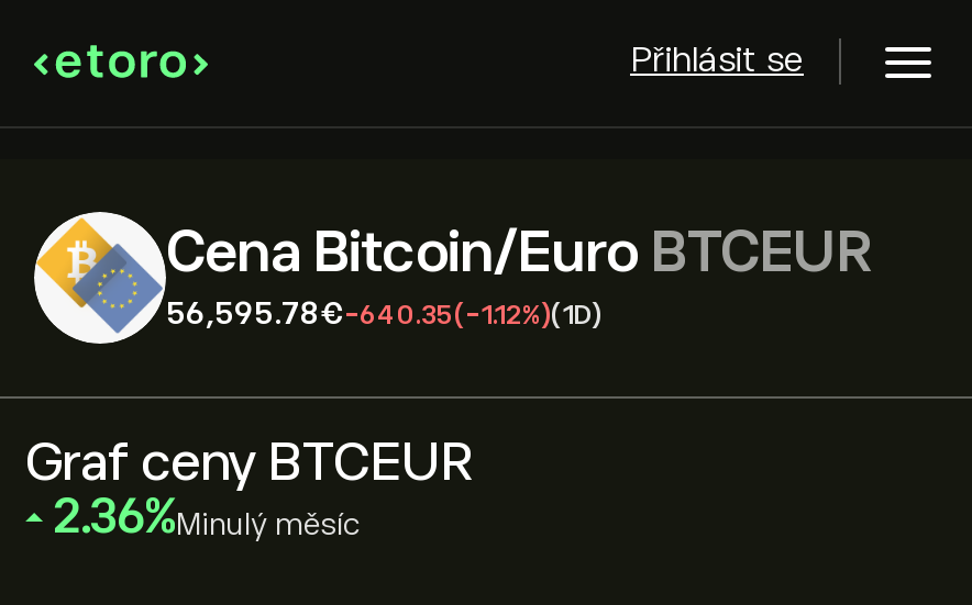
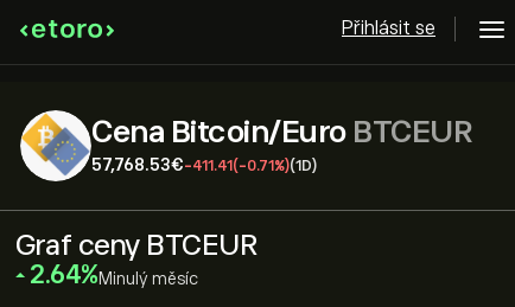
[166,295,601,330] 56,595.78€-640.35(-1.12%)(1D) -> [91,155,317,174] 57,768.53€-411.41(-0.71%)(1D)
[52,489,361,544] 2.36 Minulý měsíc -> [30,260,198,289] 2.64 Minulý měsíc

